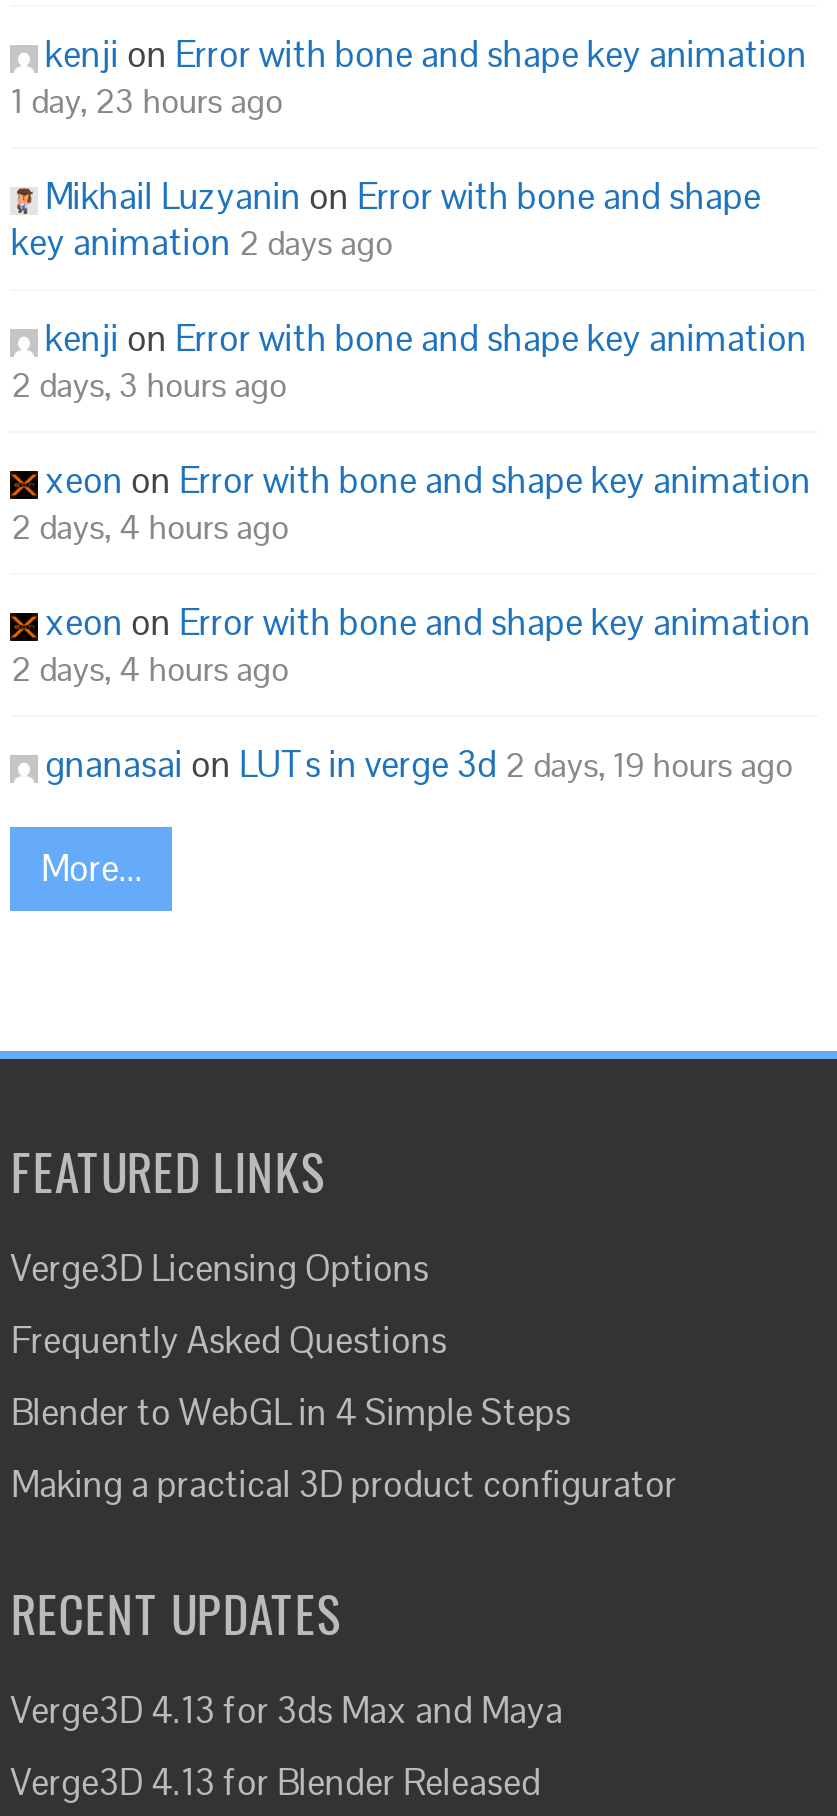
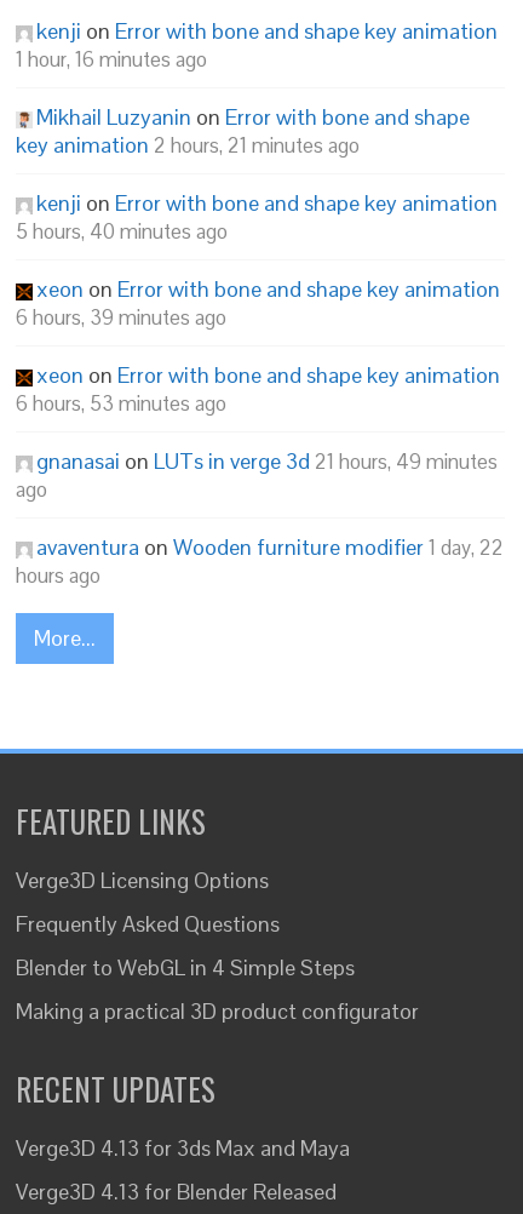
[11,79,283,123] 1 day, 23 hours ago -> [16,46,208,73] 1 hour, 16 minutes ago
[11,219,393,265] key animation 2 days ago -> [16,131,360,159] key animation 2 hours, 21 minutes ago
[11,363,287,407] 2 days, 3 hours ago -> [16,218,228,245] 5 hours, 40 minutes ago
[11,505,289,549] 2 days, 4 hours ago -> [16,304,227,331] 6 hours, 39 minutes ago
[11,647,793,787] 2 days, 4 hours ago | gnanasai on LUTs in verge 3d 2 days, 19 hours ago -> [16,390,504,589] 6 hours, 53 minutes ago | gnanasai on LUTs in verge 3d 21 hours, 49 minutes | ago | avaventura on Wooden furniture modifier 1 day, 22 | hours ago

